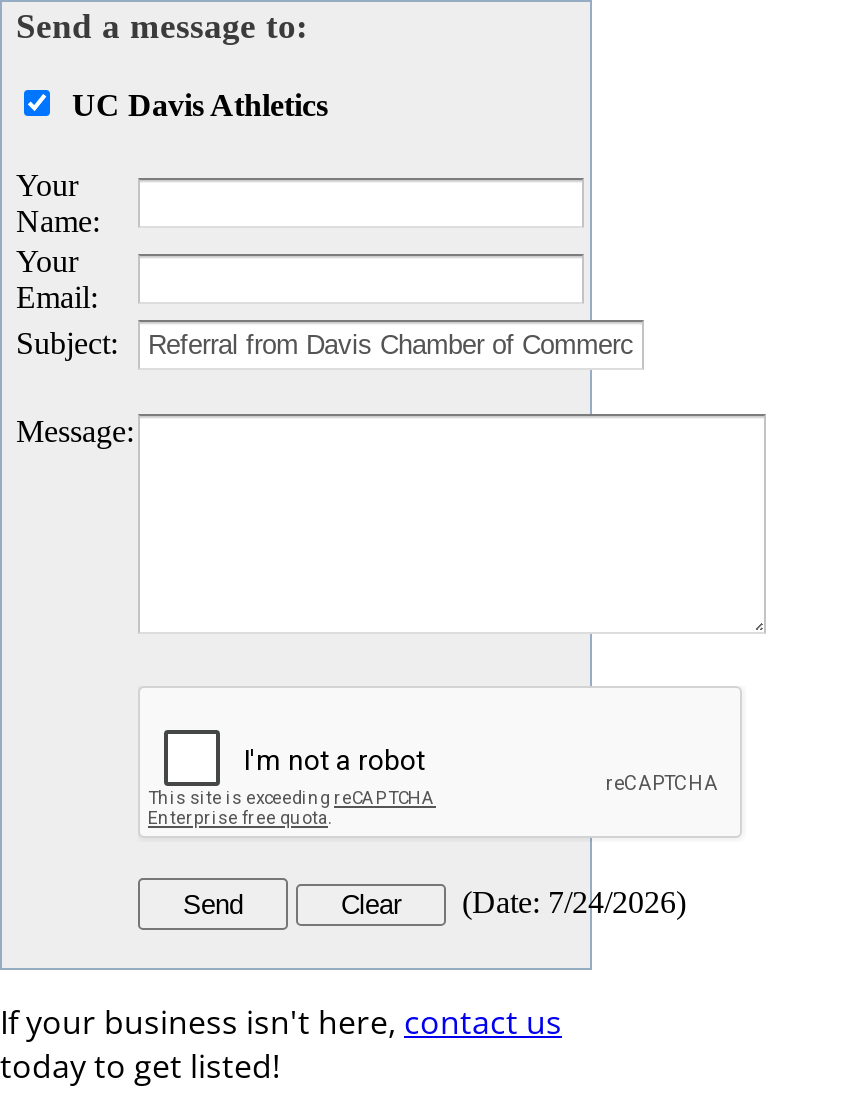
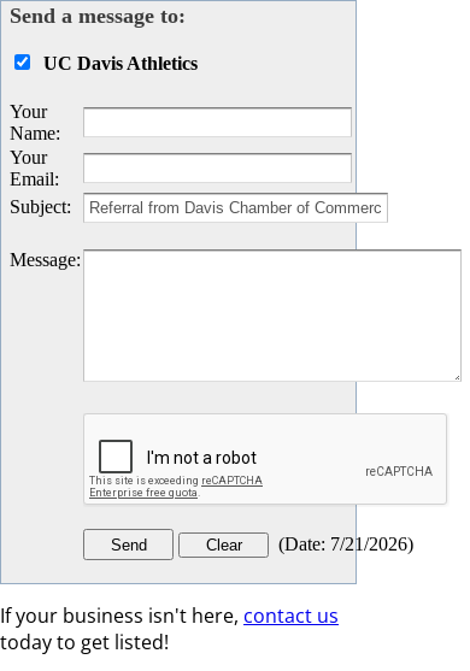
[446,885,686,919] (Date: 7/24/2026) -> [269,533,413,554] (Date: 7/21/2026)

